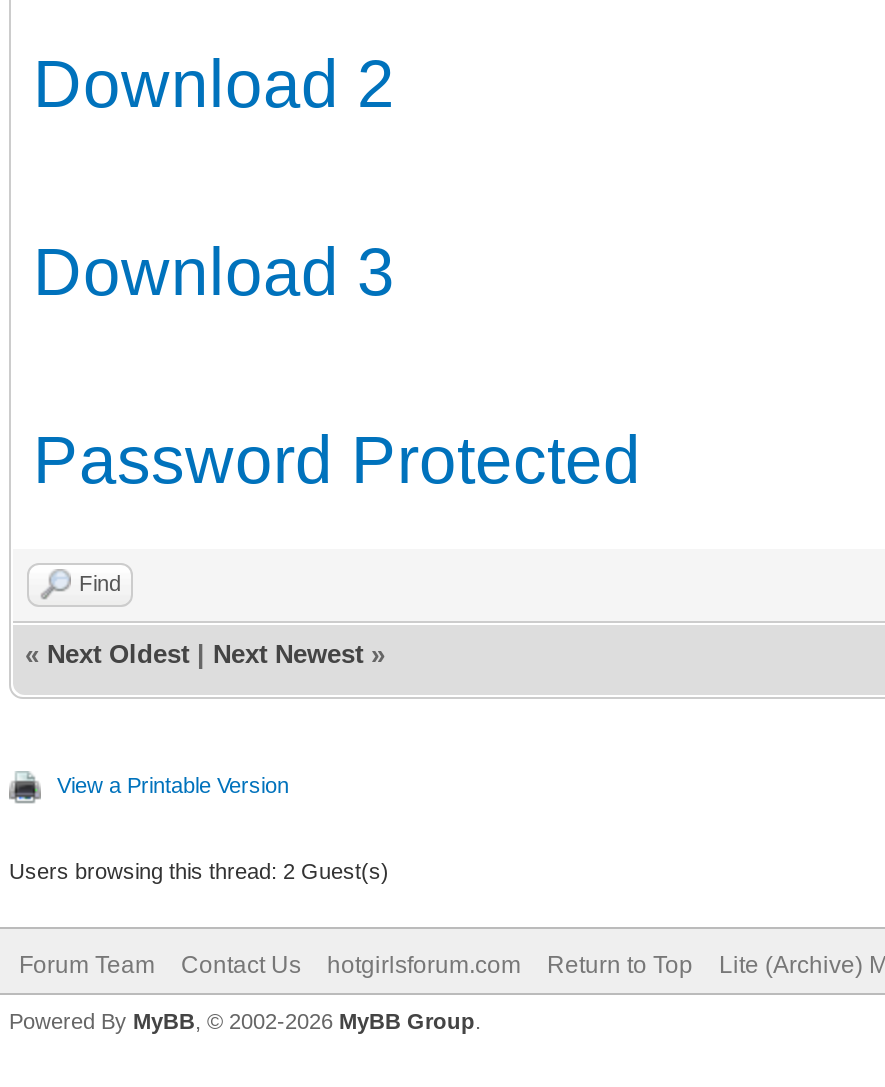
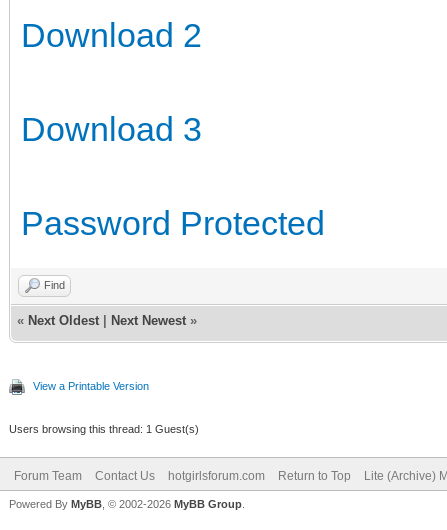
[9,859,389,883] Users browsing this thread: 2 Guest(s) -> [9,423,199,435] Users browsing this thread: 1 Guest(s)

